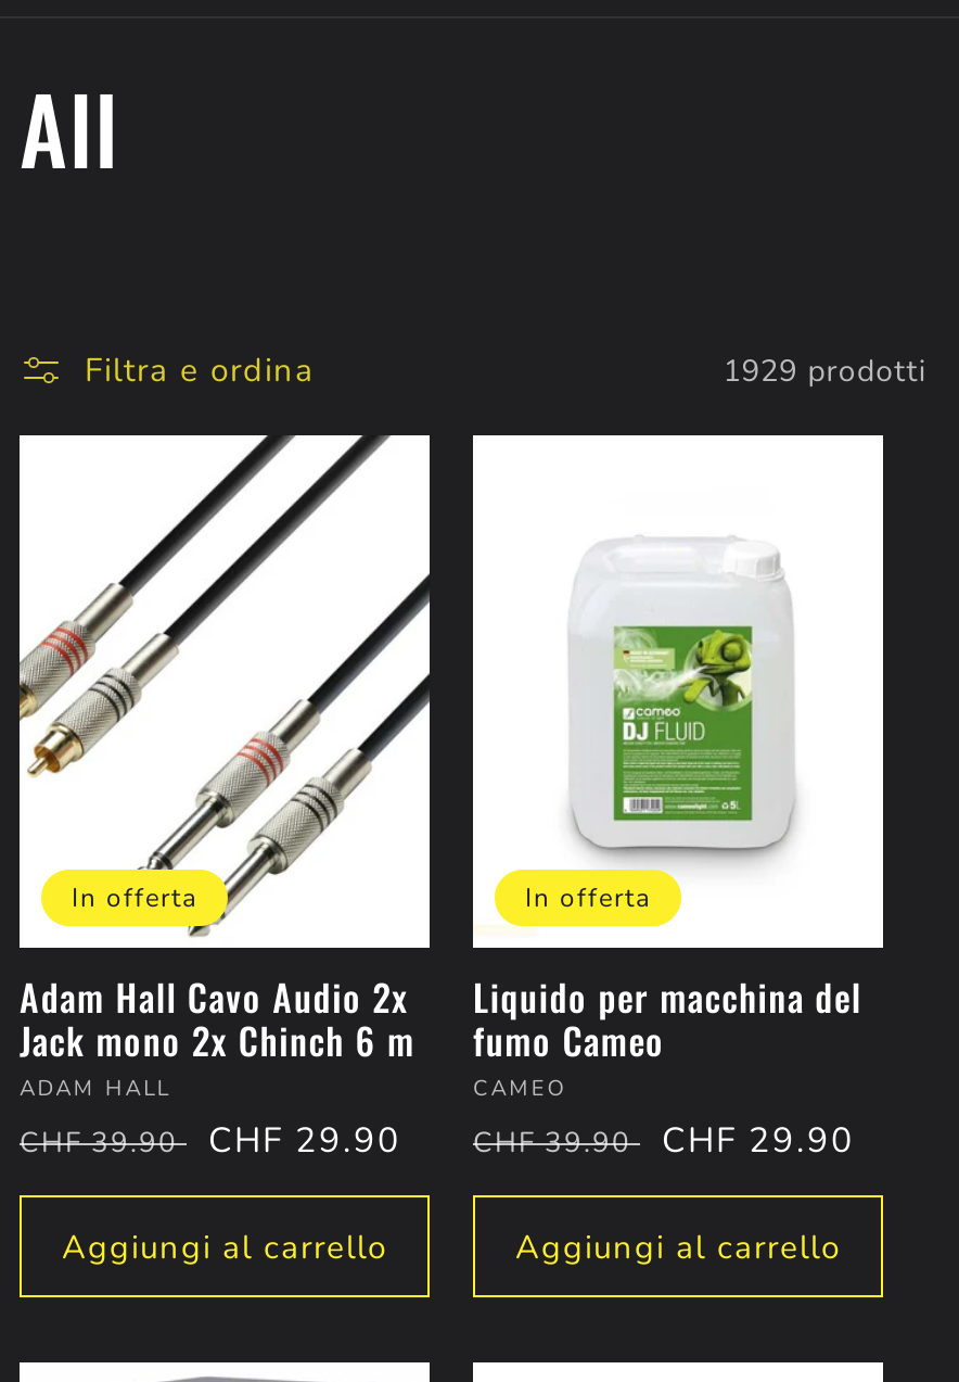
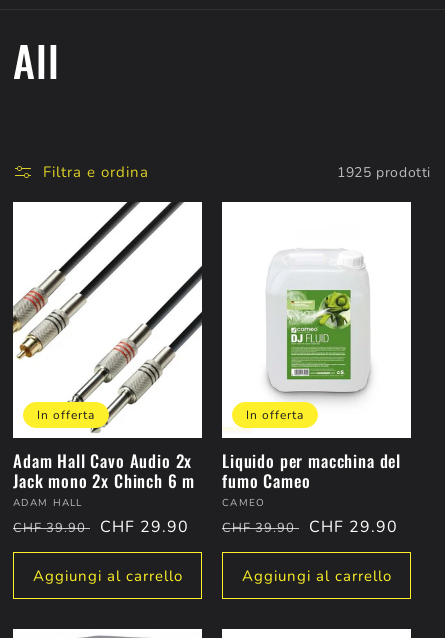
[723,350,926,391] 1929 prodotti -> [337,162,431,181] 1925 prodotti

